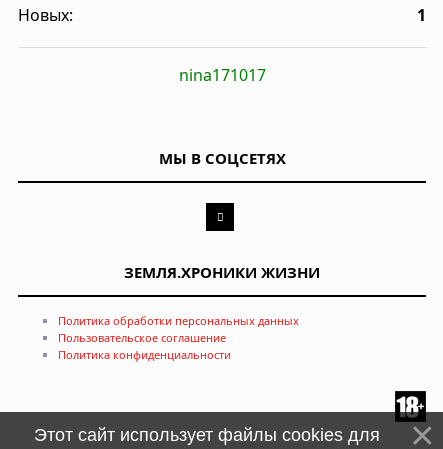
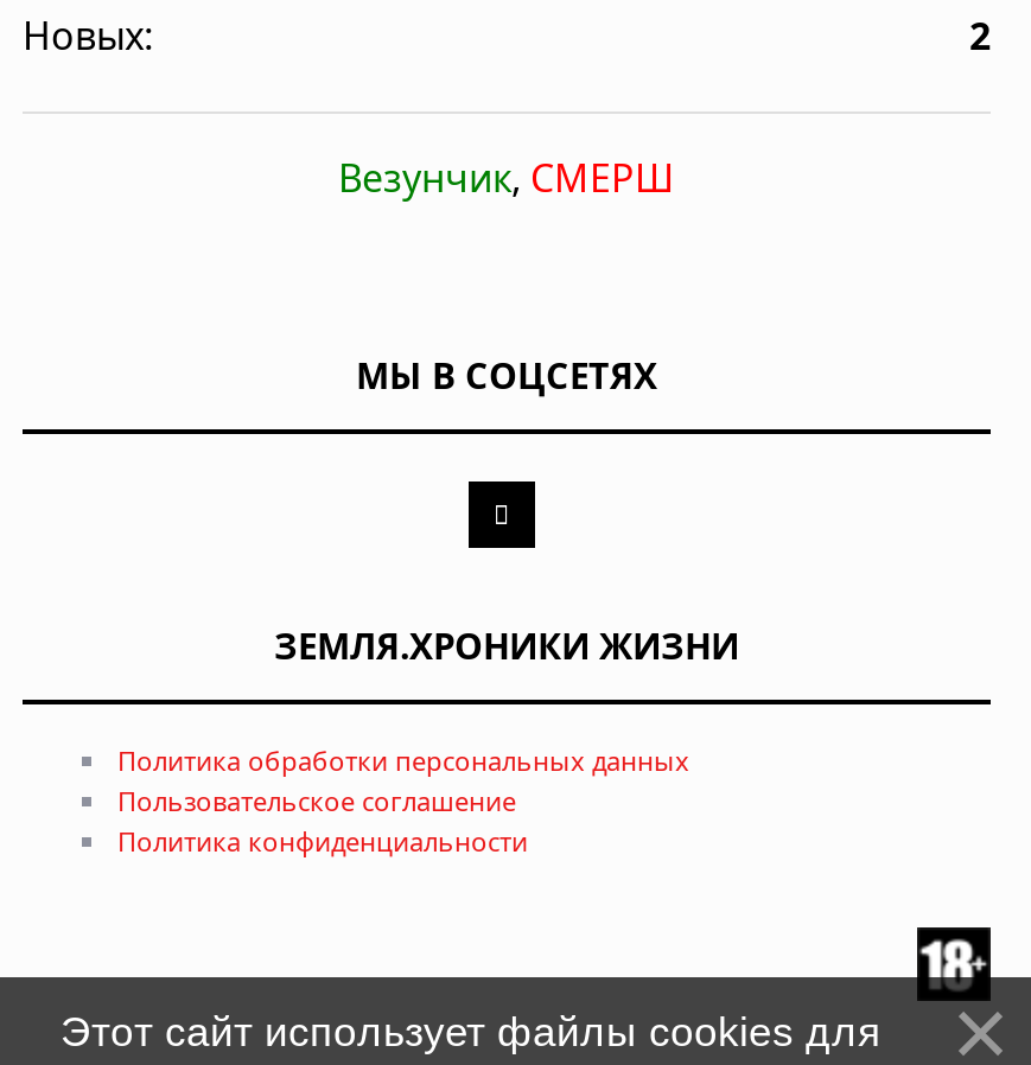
[417,4,426,26] 1 -> [969,9,991,61] 2
[178,64,265,86] nina171017 -> [338,152,675,204] Везунчик, СМЕРШ

